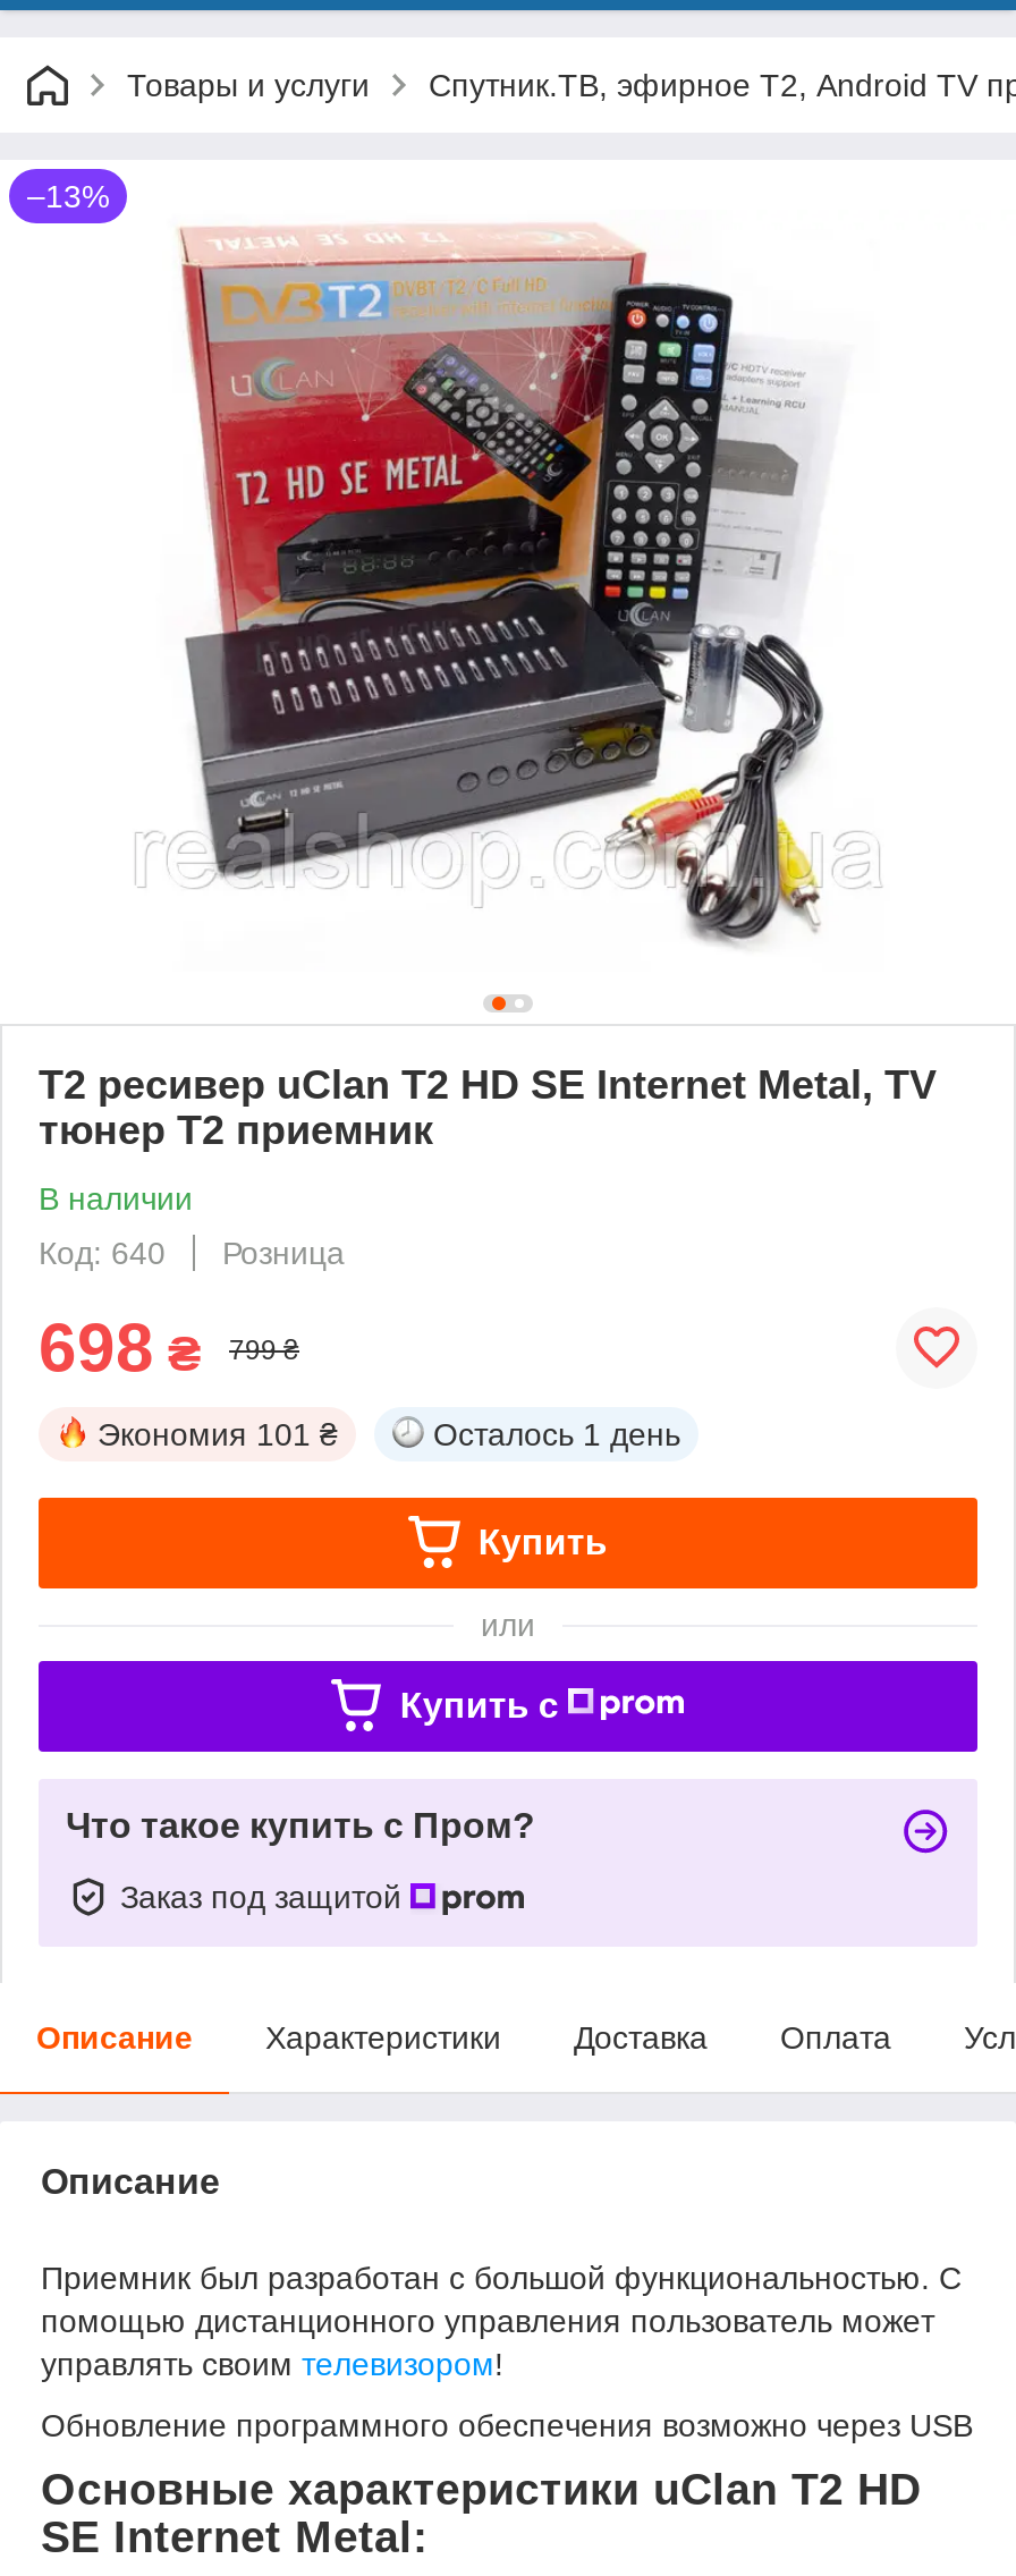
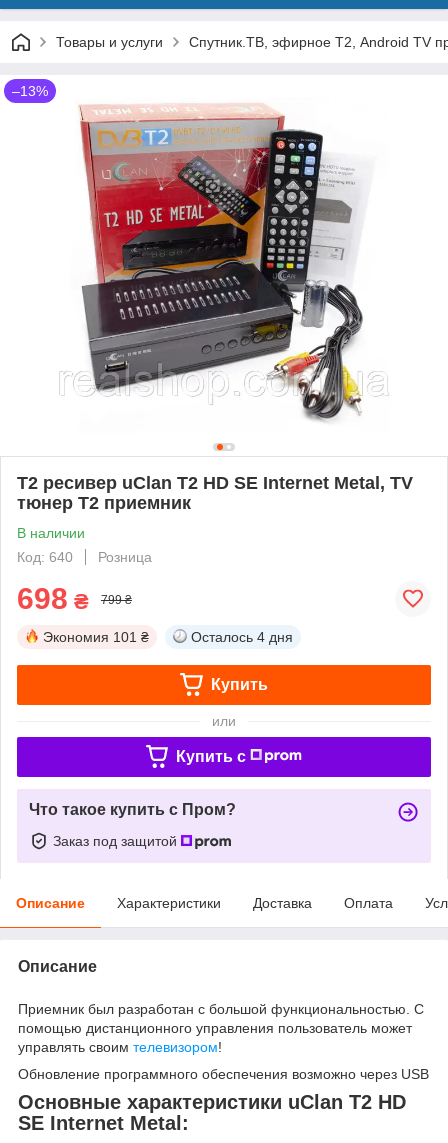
[433,1416,680,1452] Осталось 1 день -> [191,629,293,645] Осталось 4 дня

